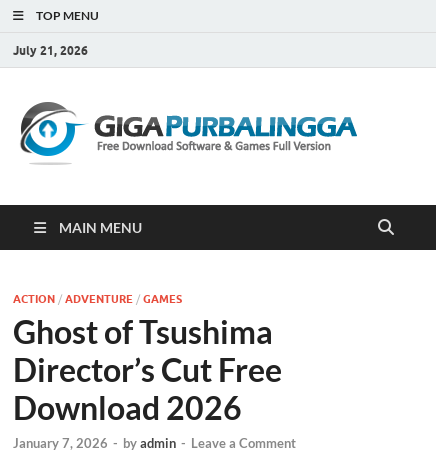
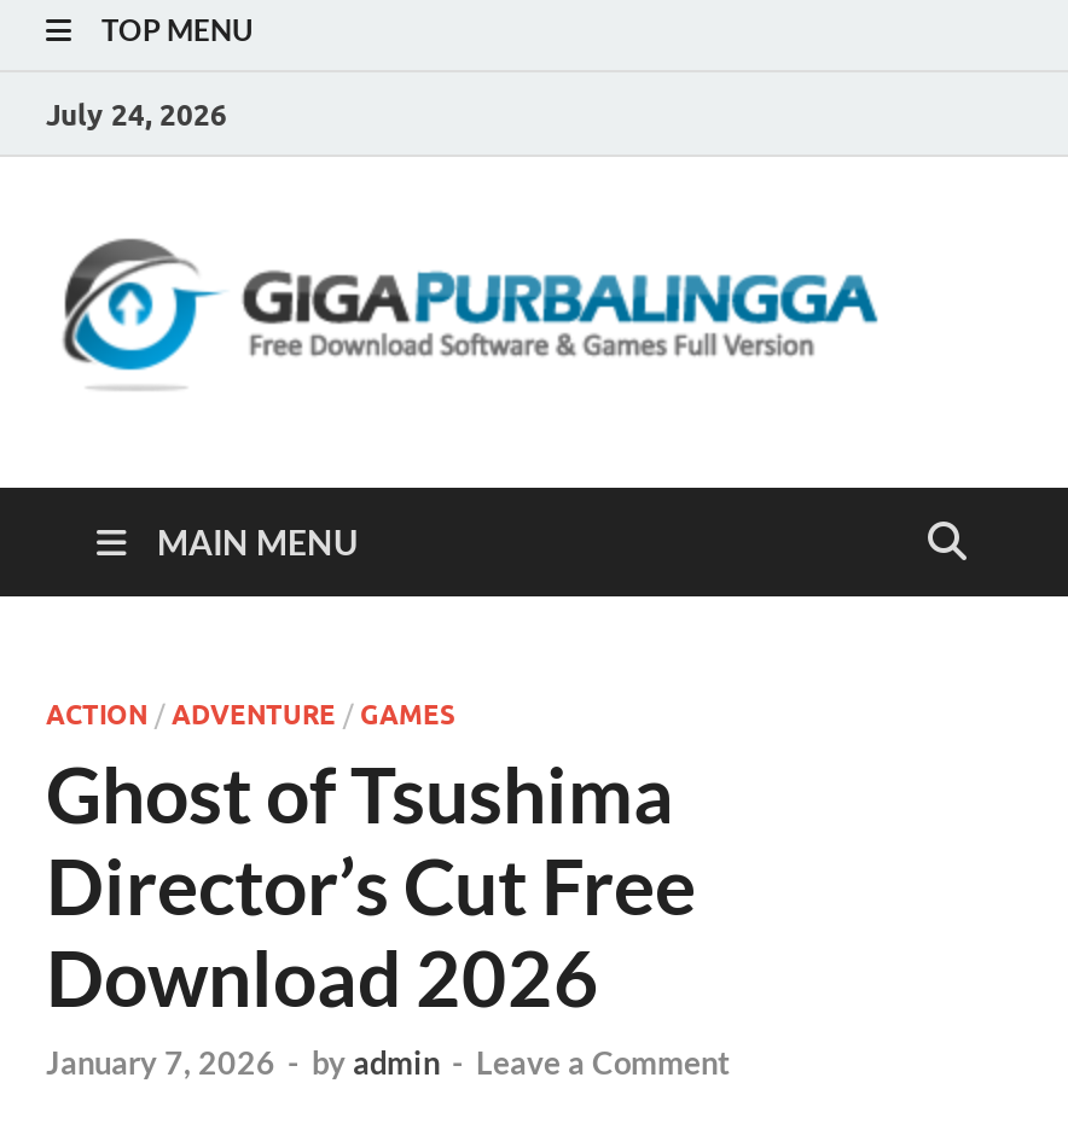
[13,42,88,57] July 21, 2026 -> [46,95,227,132] July 24, 2026

